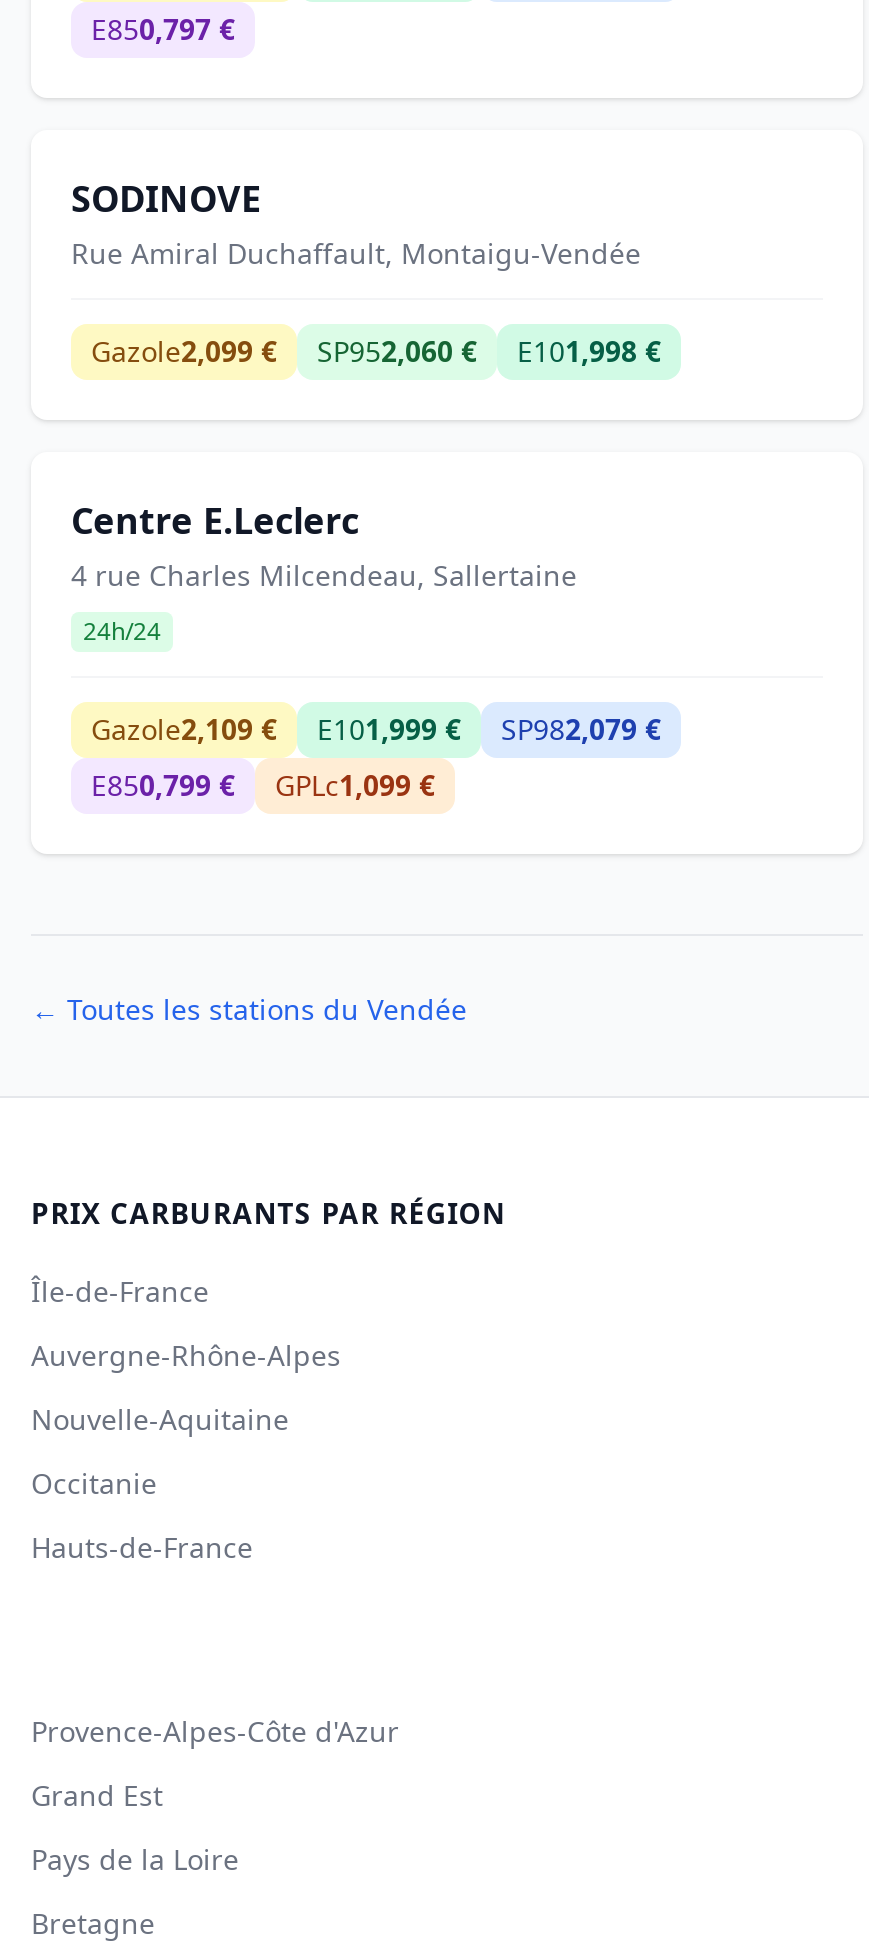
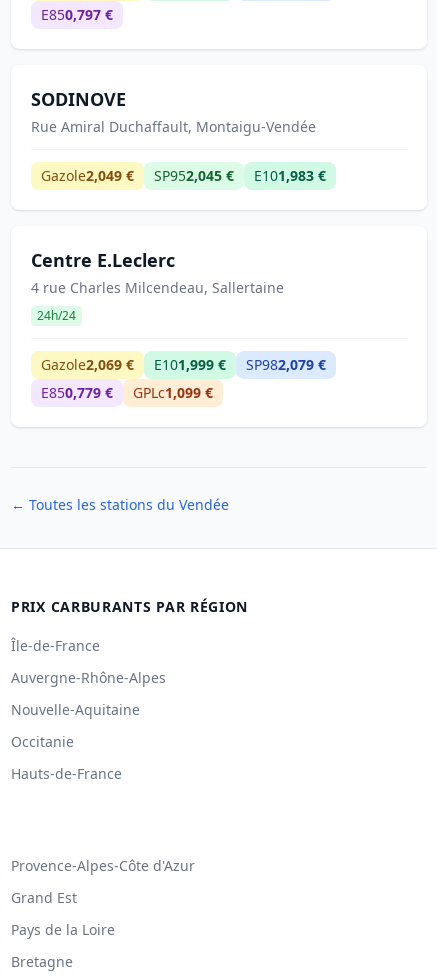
[91,332,277,370] Gazole2,099 € -> [41,166,134,185] Gazole2,049 €
[317,332,477,370] SP952,060 € -> [154,166,234,185] SP952,045 €
[517,332,661,370] E101,998 € -> [254,166,326,185] E101,983 €
[91,710,661,748] Gazole2,109 € E101,999 € SP982,079 € -> [41,355,326,374] Gazole2,069 € E101,999 € SP982,079 €
[91,766,435,804] E850,799 € GPLc1,099 € -> [41,383,213,402] E850,779 € GPLc1,099 €

